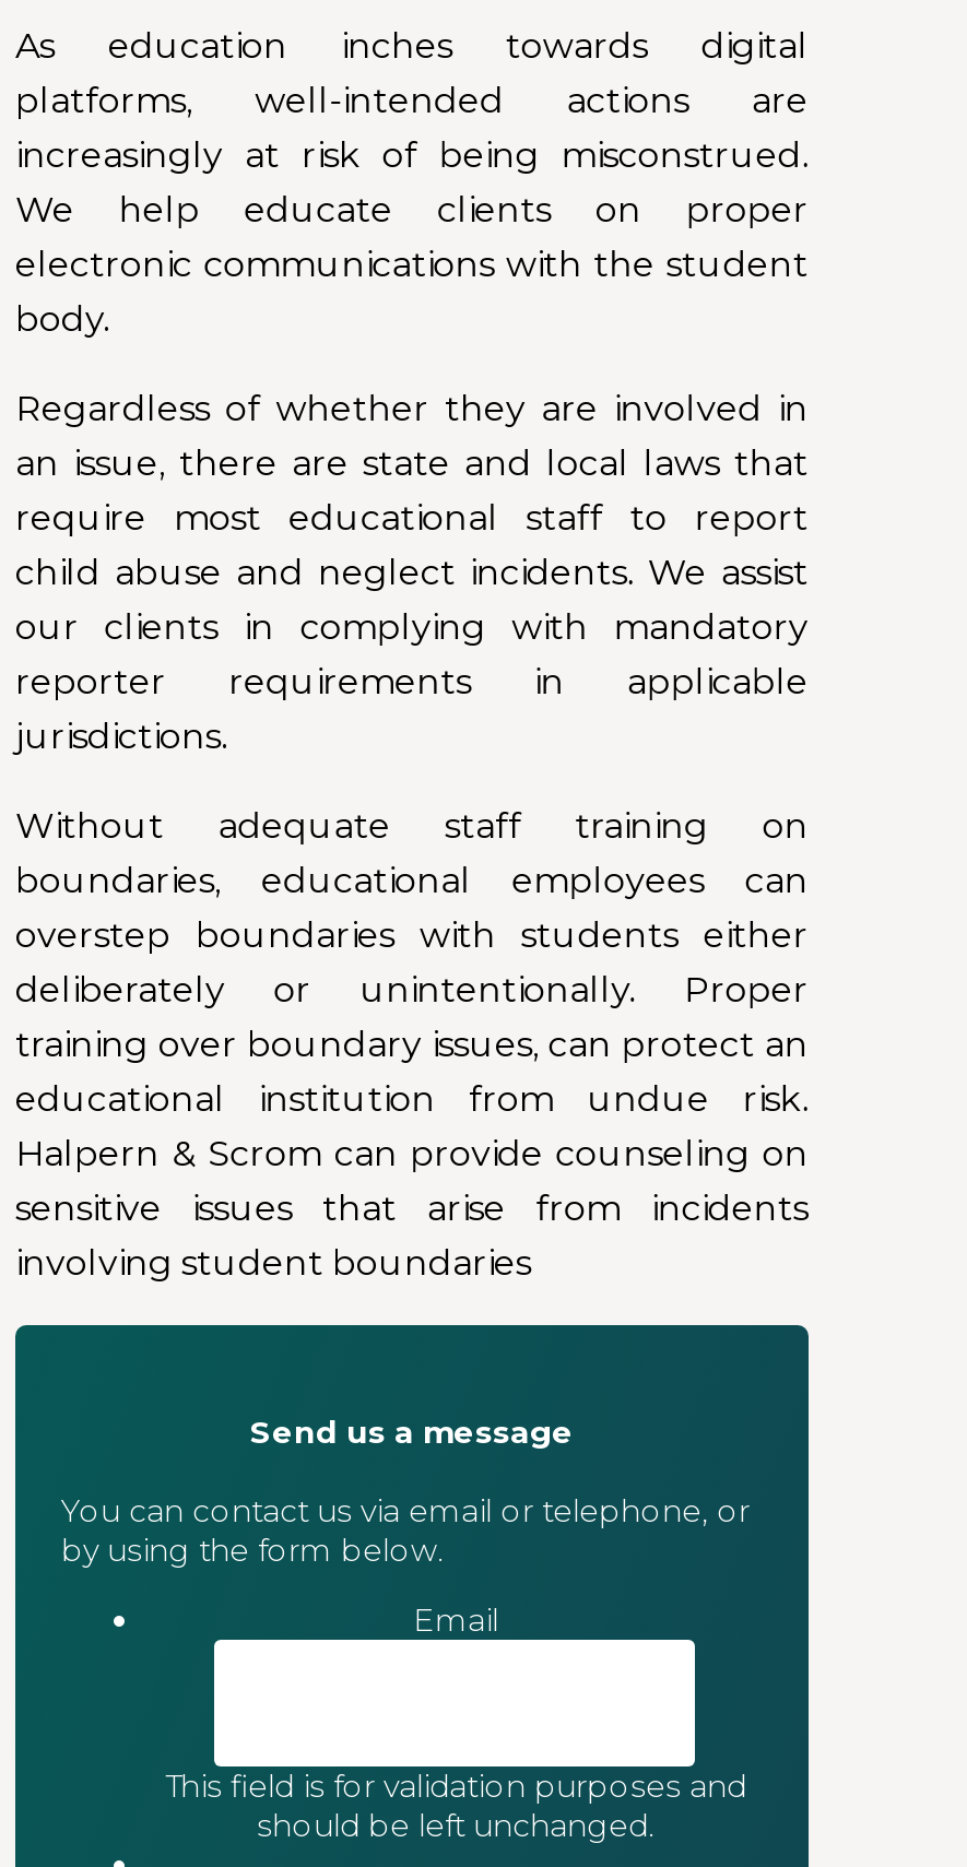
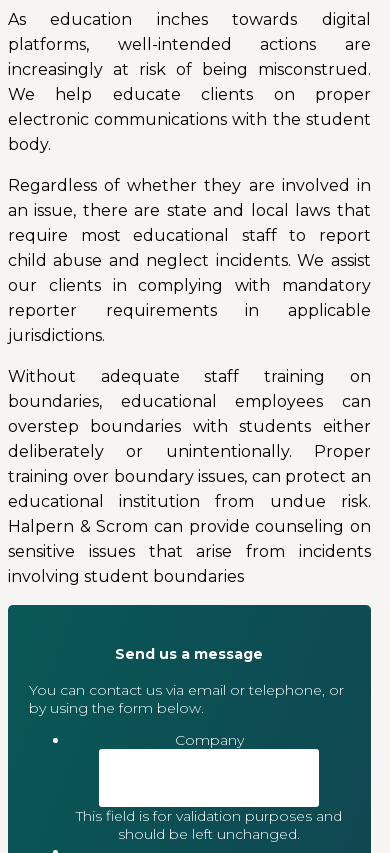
[413,1601,498,1641] Email -> [175,731,244,749] Company

